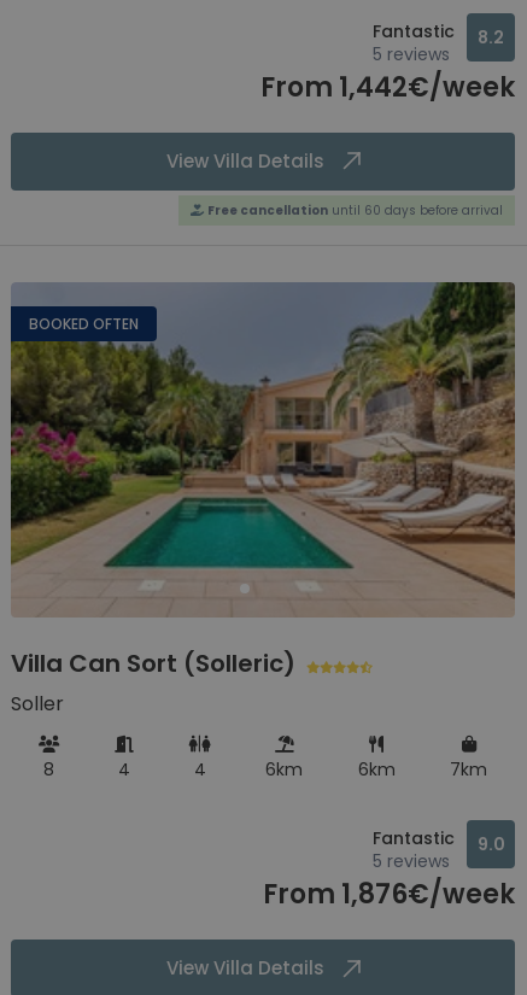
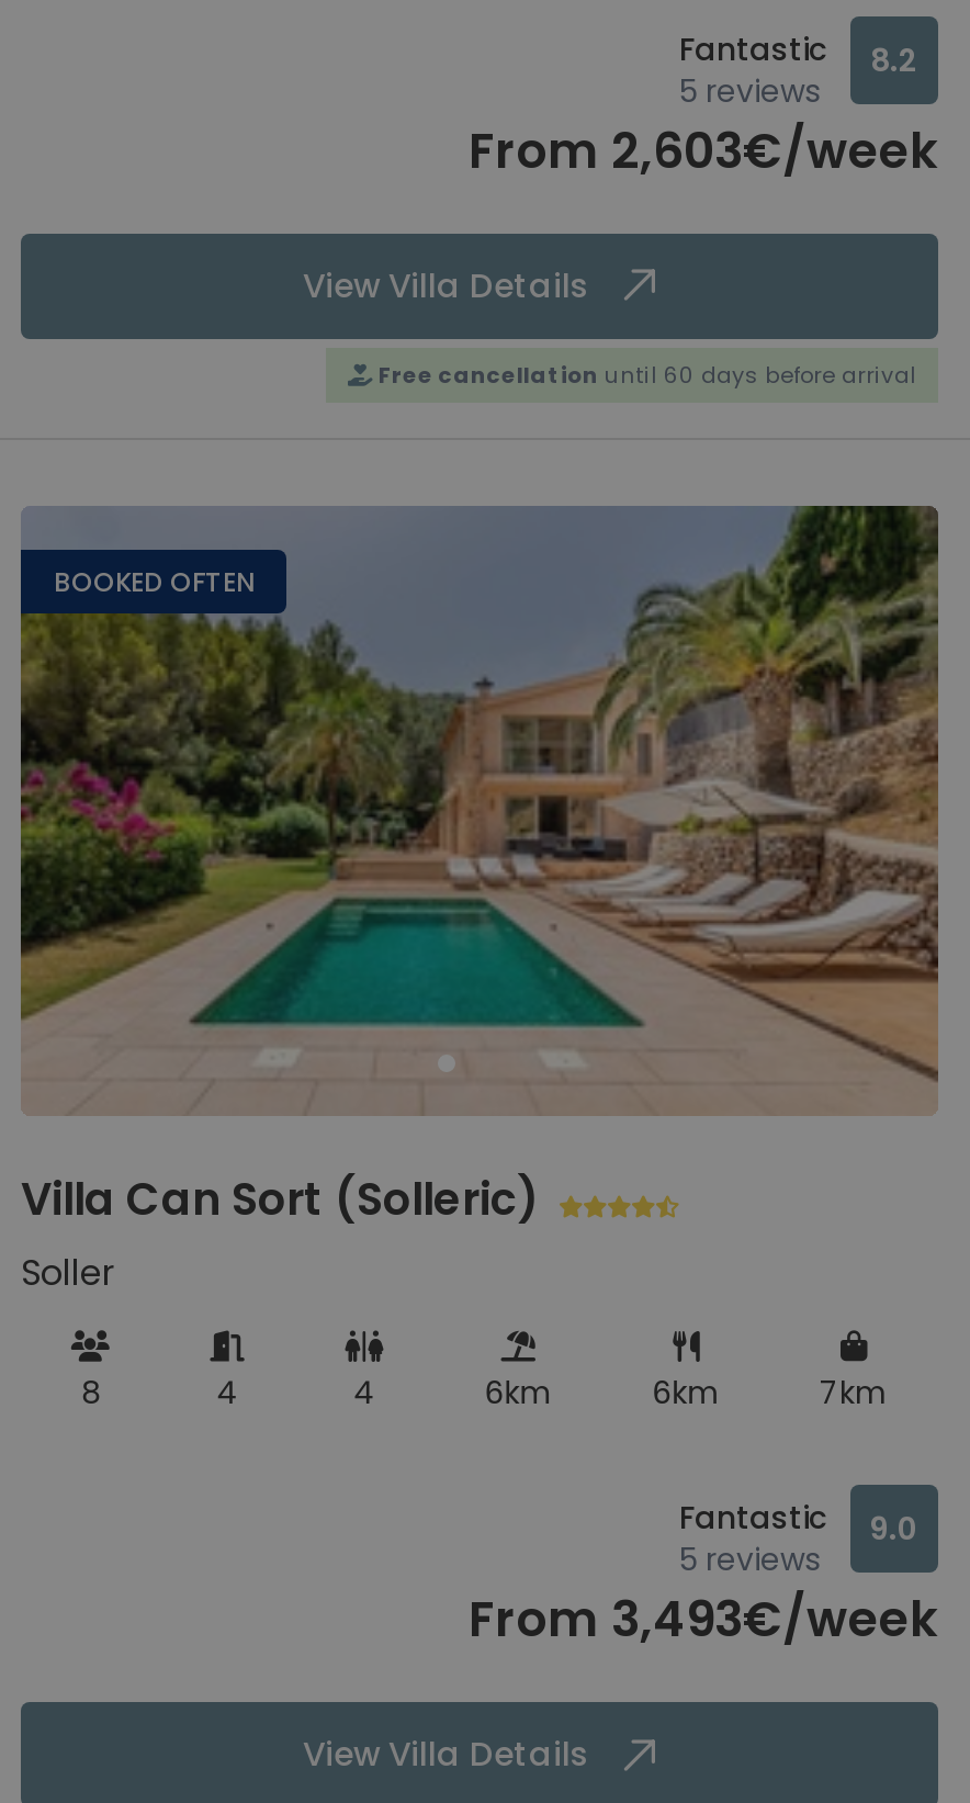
[260,68,515,106] From 1,442€/week -> [469,117,938,185] From 2,603€/week
[263,876,515,913] From 1,876€/week -> [469,1586,938,1654] From 3,493€/week

